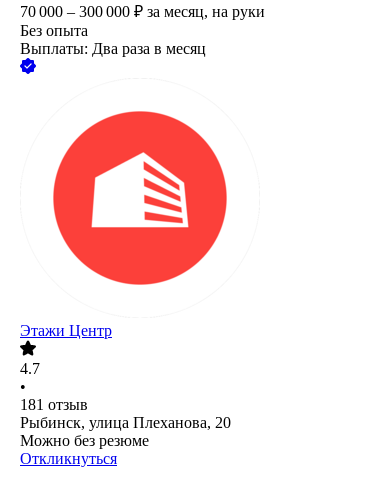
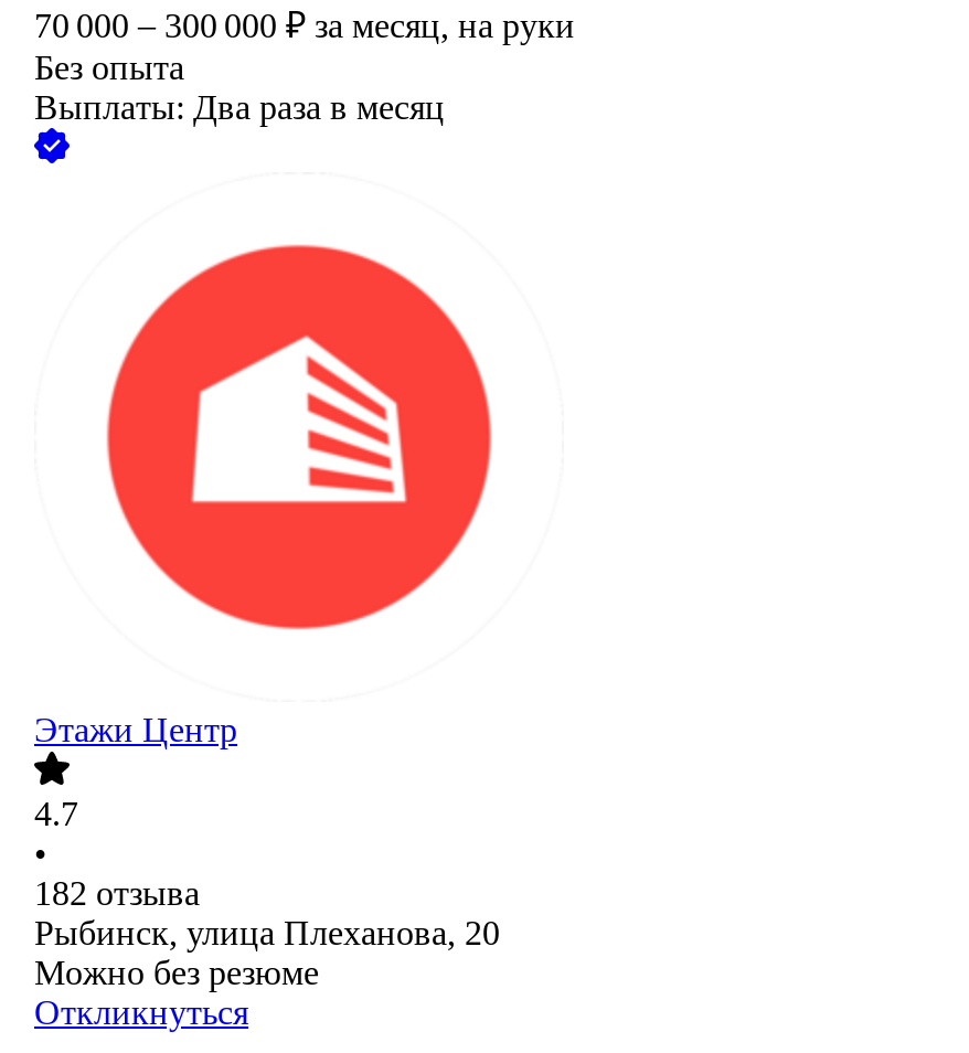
[20,396,88,413] 181 отзыв -> [34,875,200,912] 182 отзыва

